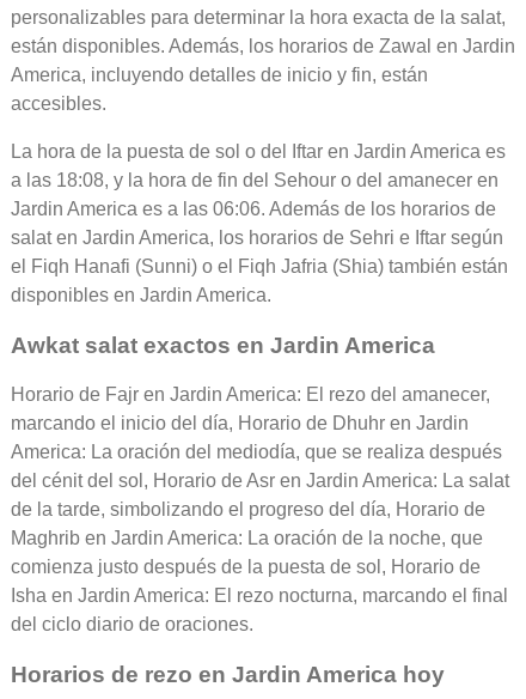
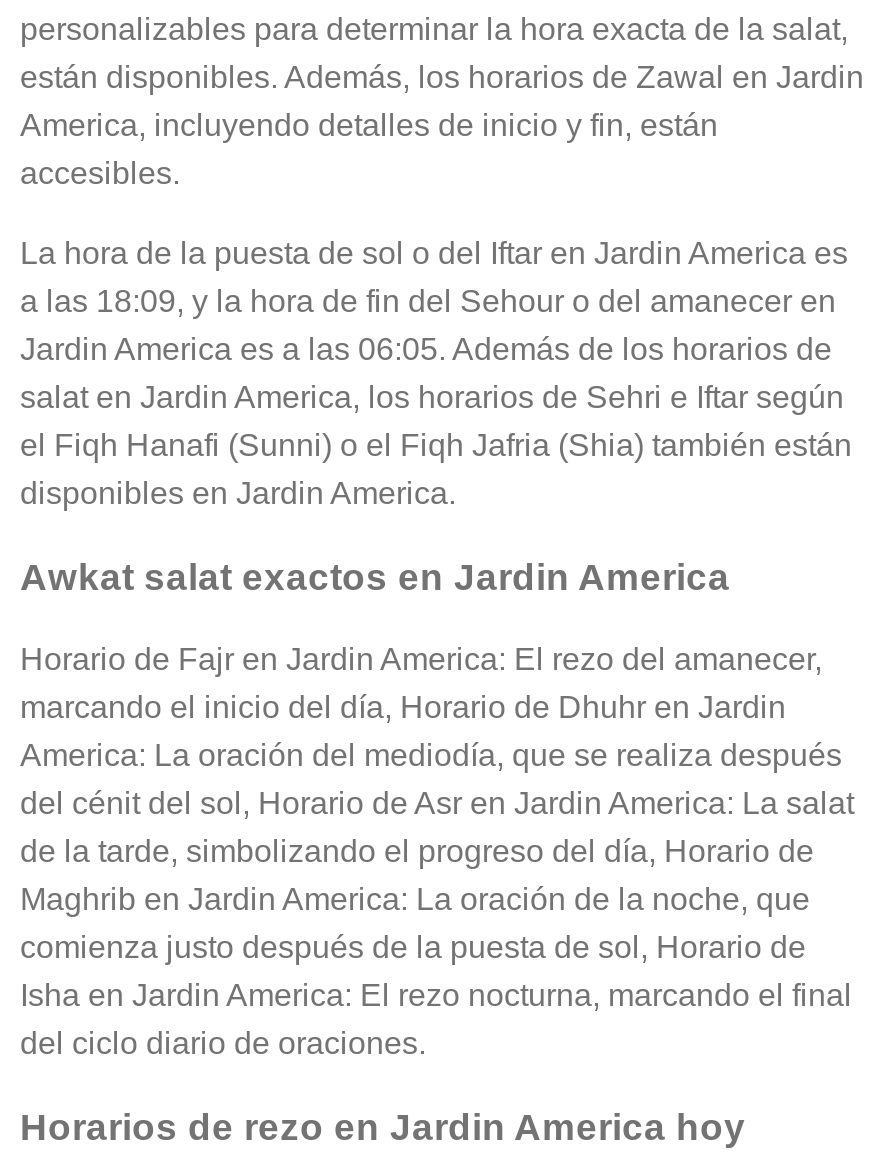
[11,170,499,190] a las 18:08, y la hora de fin del Sehour o del amanecer en -> [20,284,836,318] a las 18:09, y la hora de fin del Sehour o del amanecer en
[11,199,496,219] Jardin America es a las 06:06. Además de los horarios de -> [20,332,832,366] Jardin America es a las 06:05. Además de los horarios de

